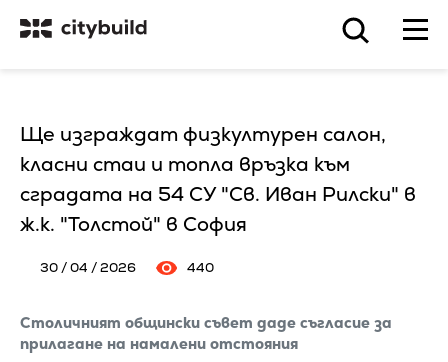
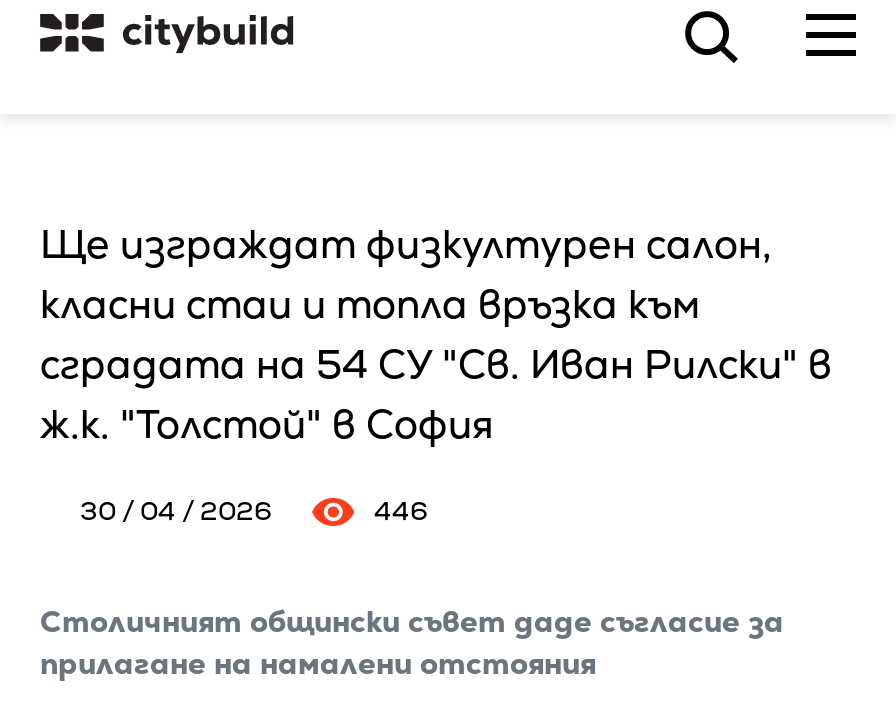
[187,259,214,276] 440 -> [374,494,428,528] 446

